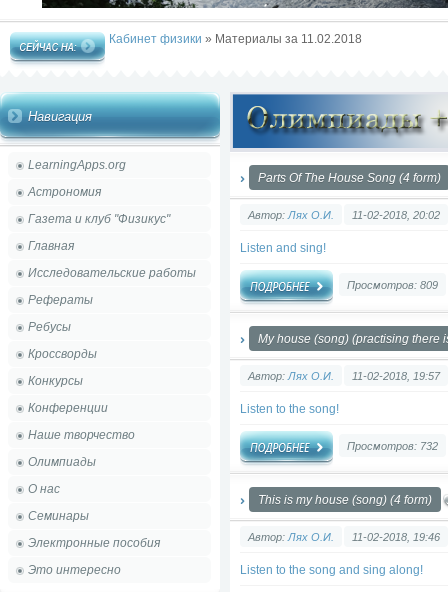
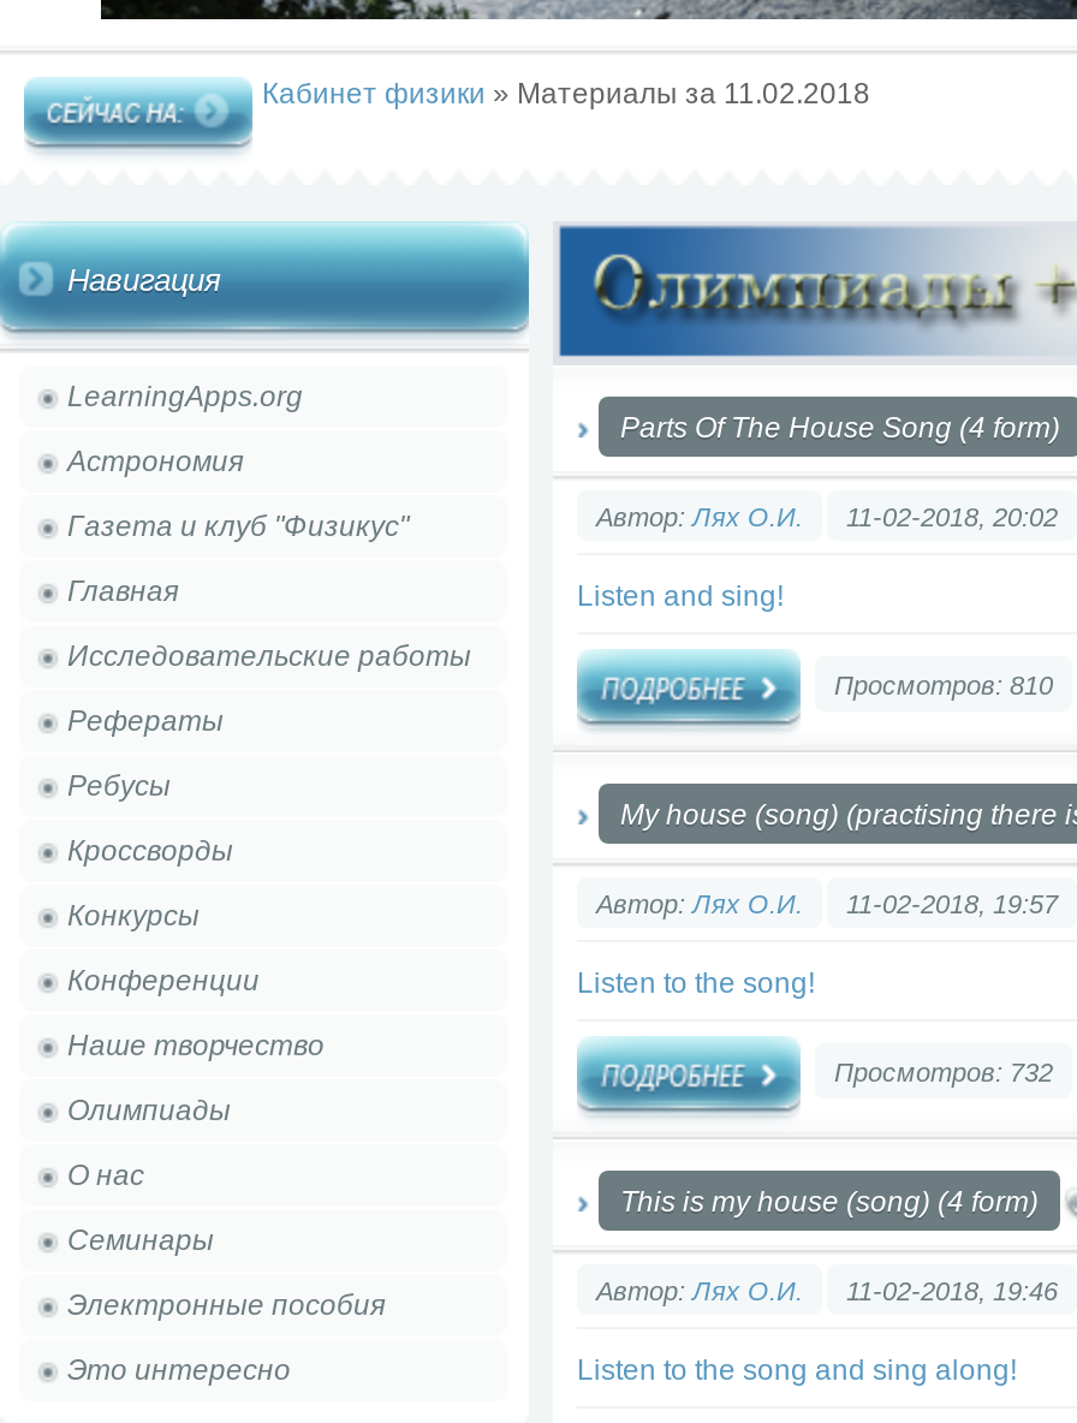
[347,279,438,291] Просмотров: 809 -> [834,671,1053,699] Просмотров: 810

